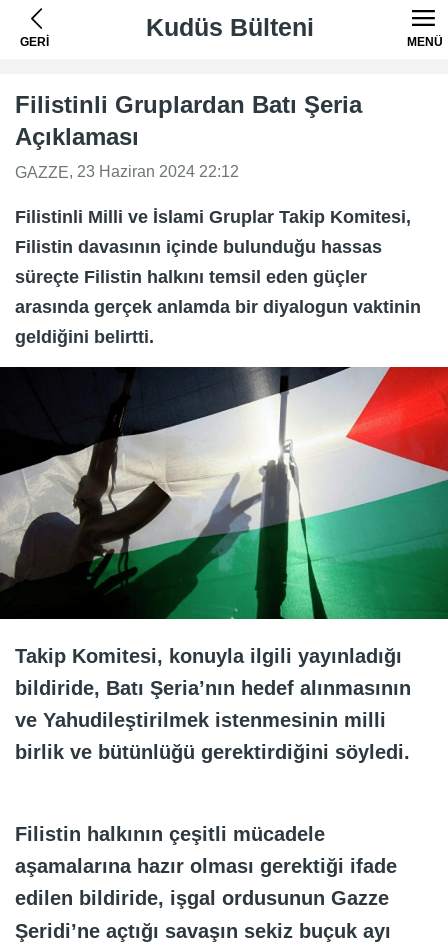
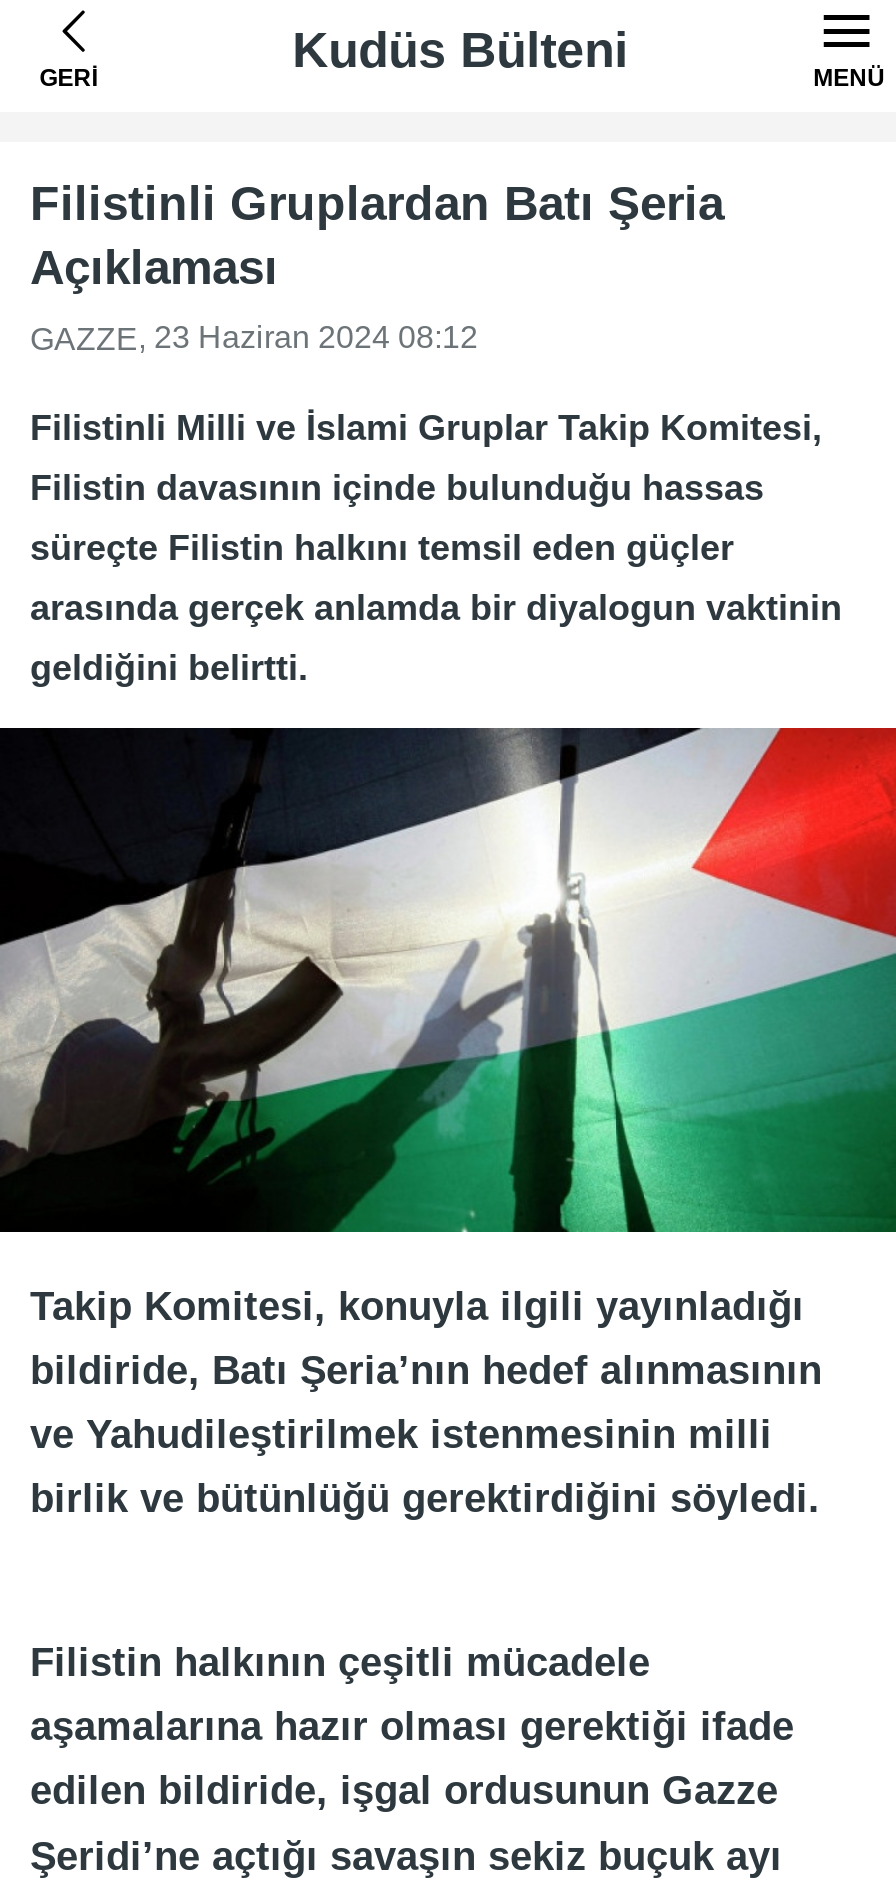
[15,163,239,181] GAZZE, 23 Haziran 2024 22:12 -> [30,320,478,356] GAZZE, 23 Haziran 2024 08:12

